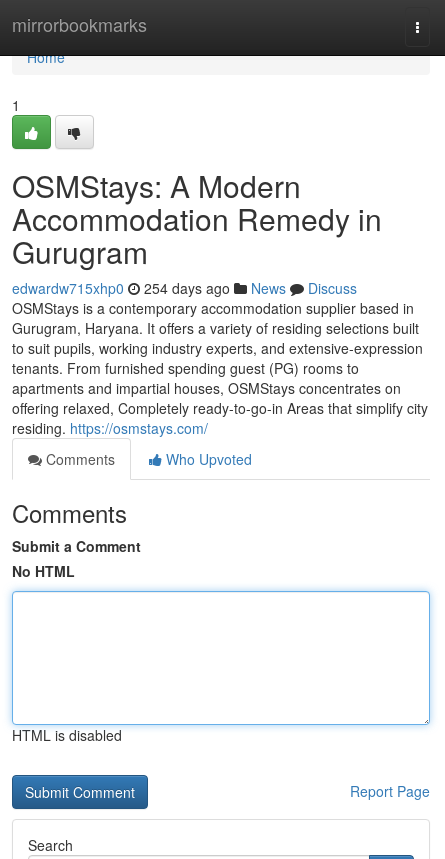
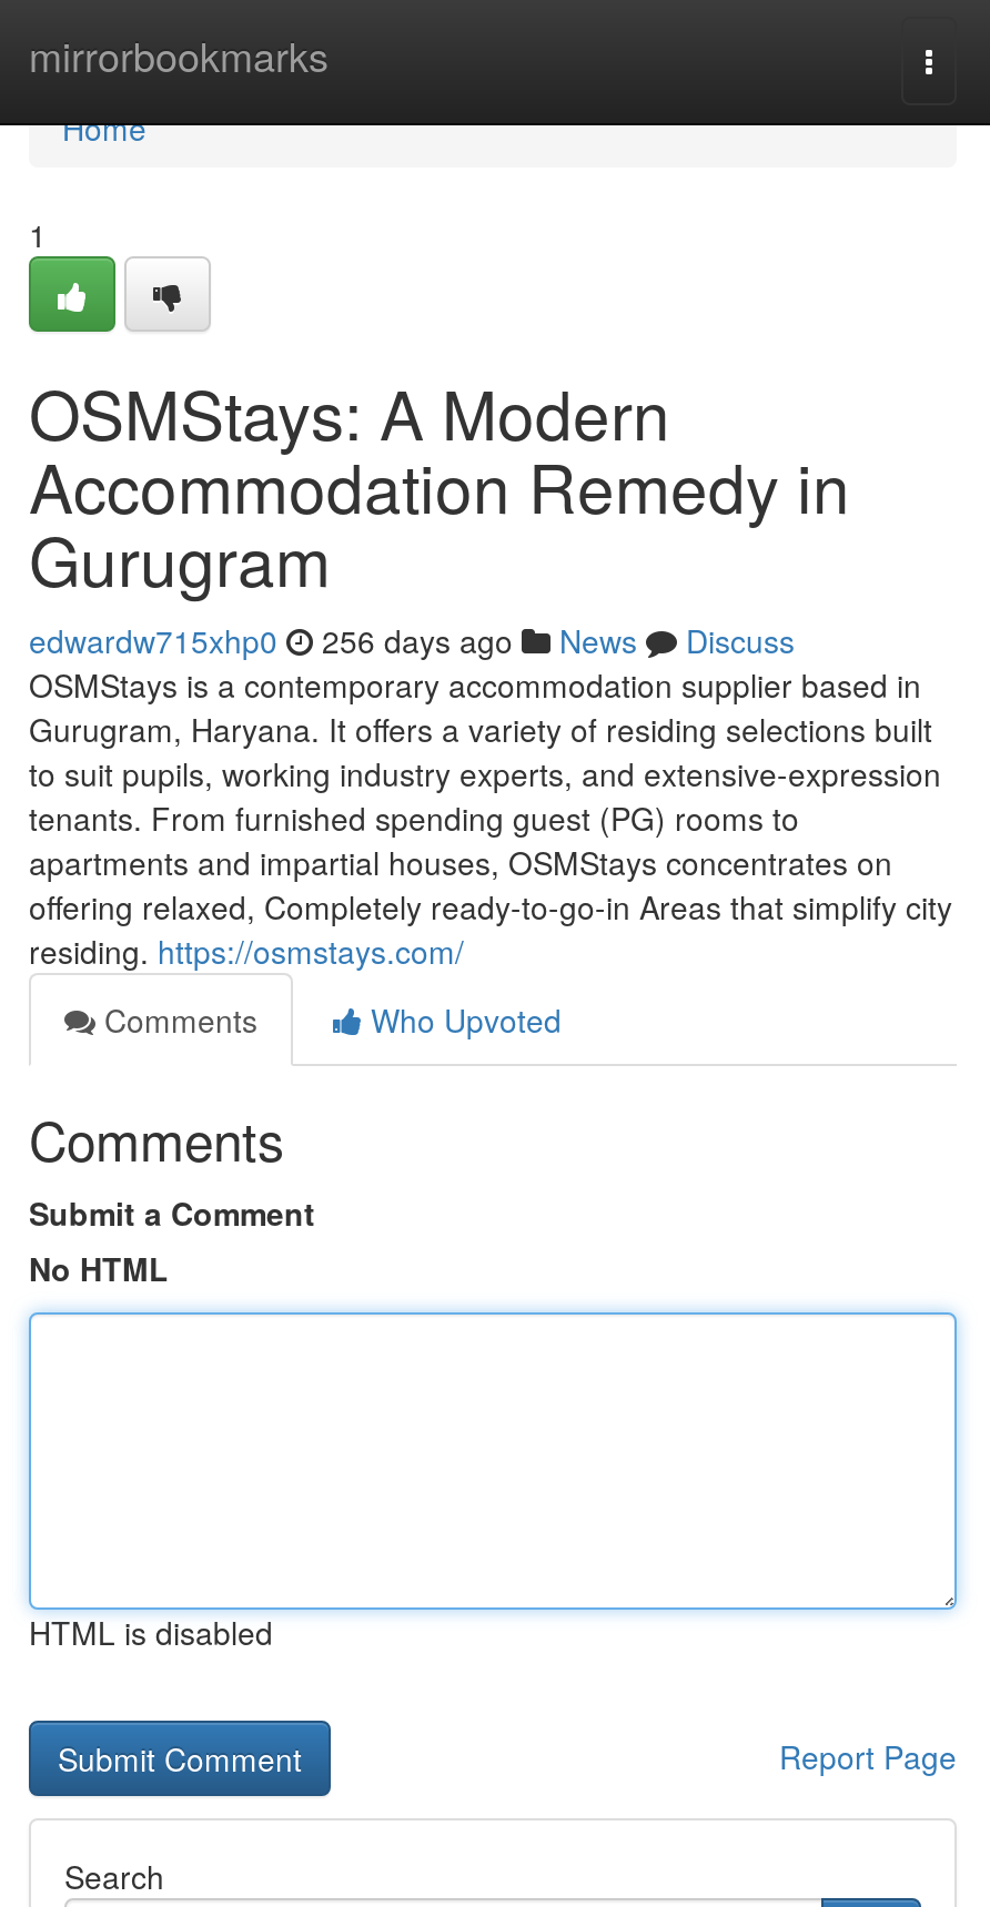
[12,278,357,298] edwardw715xhp0 254 days ago News Discuss -> [29,618,795,662] edwardw715xhp0 256 days ago News Discuss

